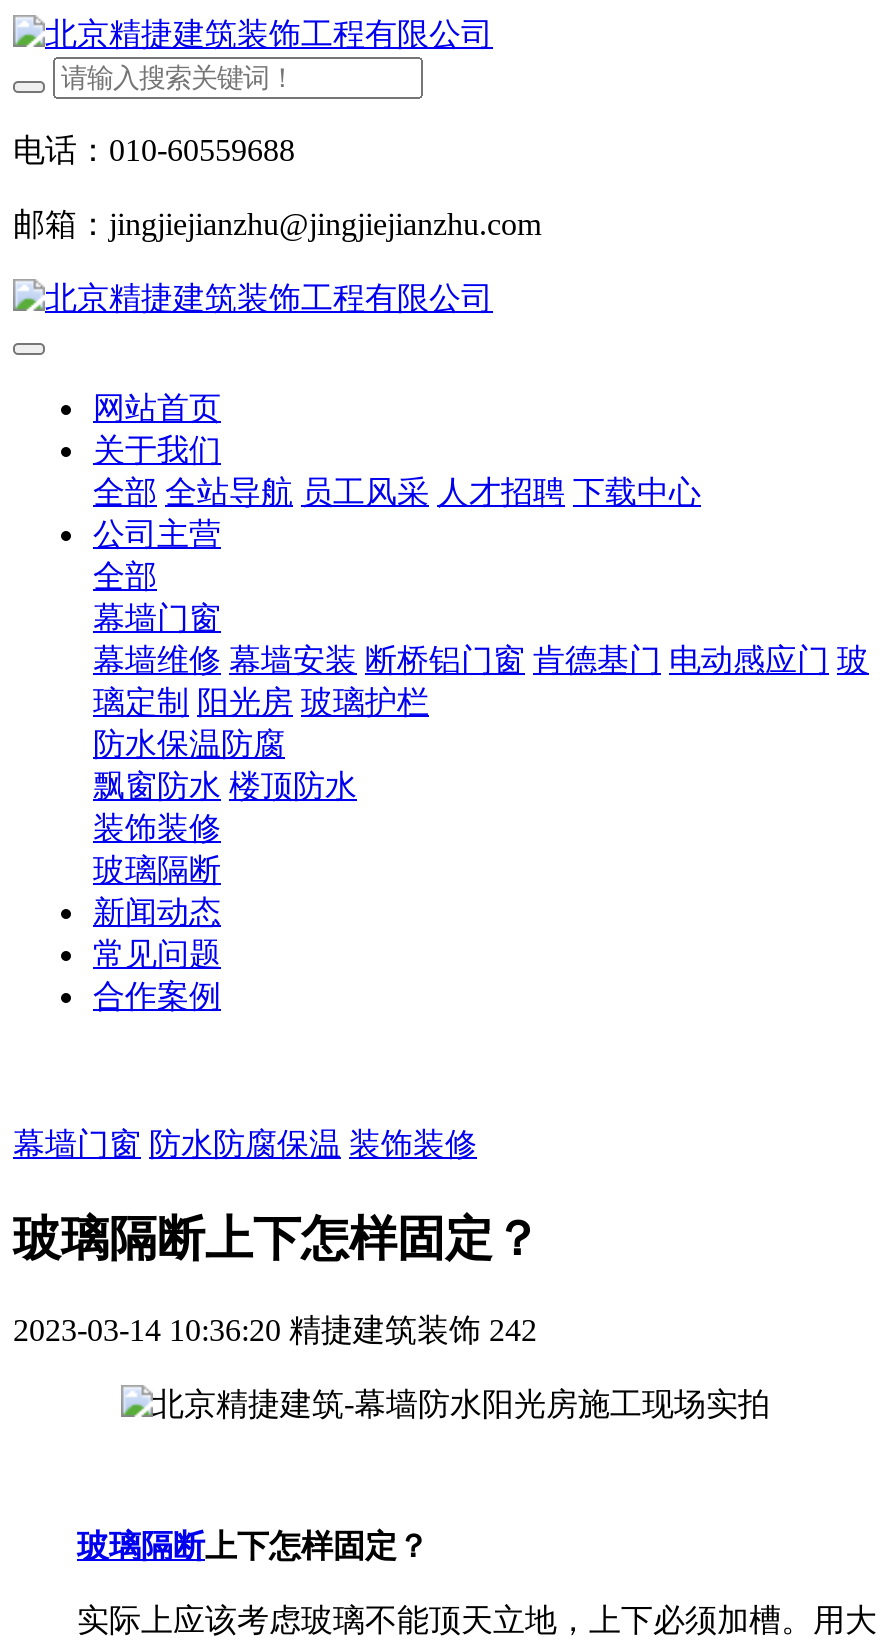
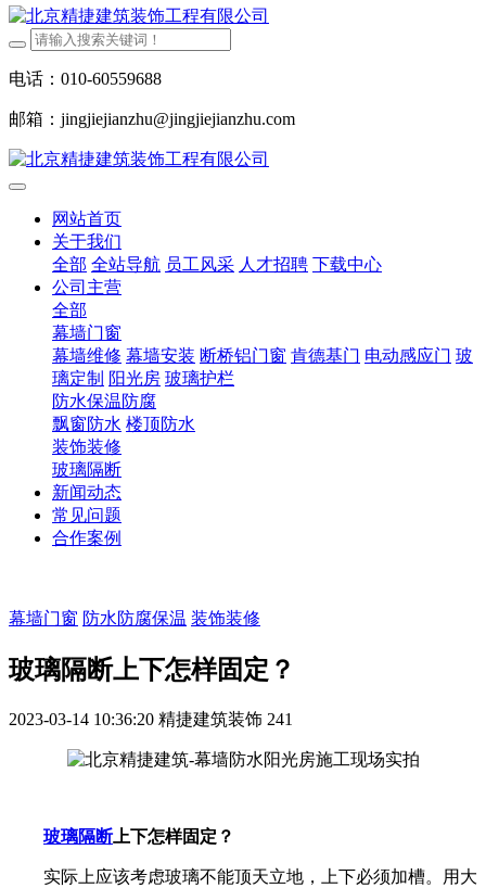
[13,1312,537,1346] 2023-03-14 10:36:20 精捷建筑装饰 242 -> [9,709,293,728] 2023-03-14 10:36:20 精捷建筑装饰 241

